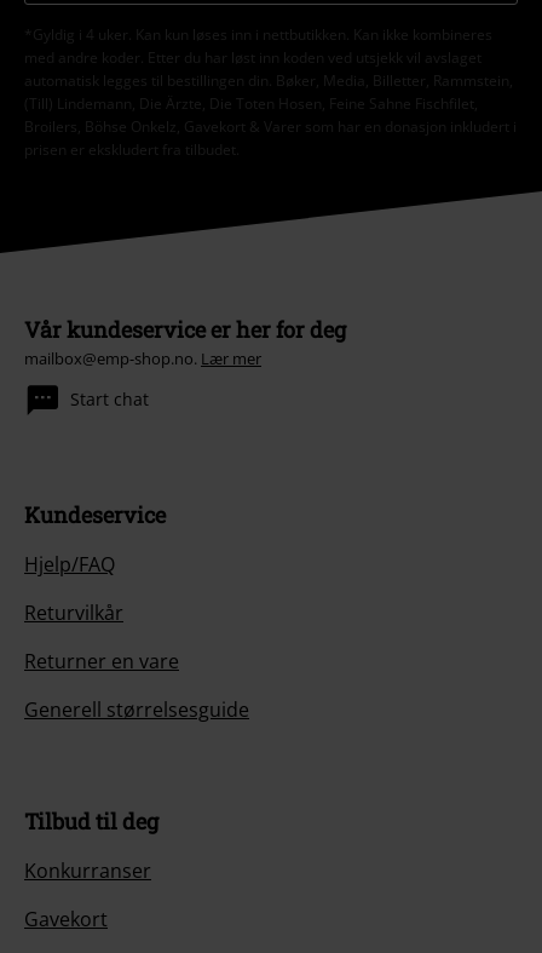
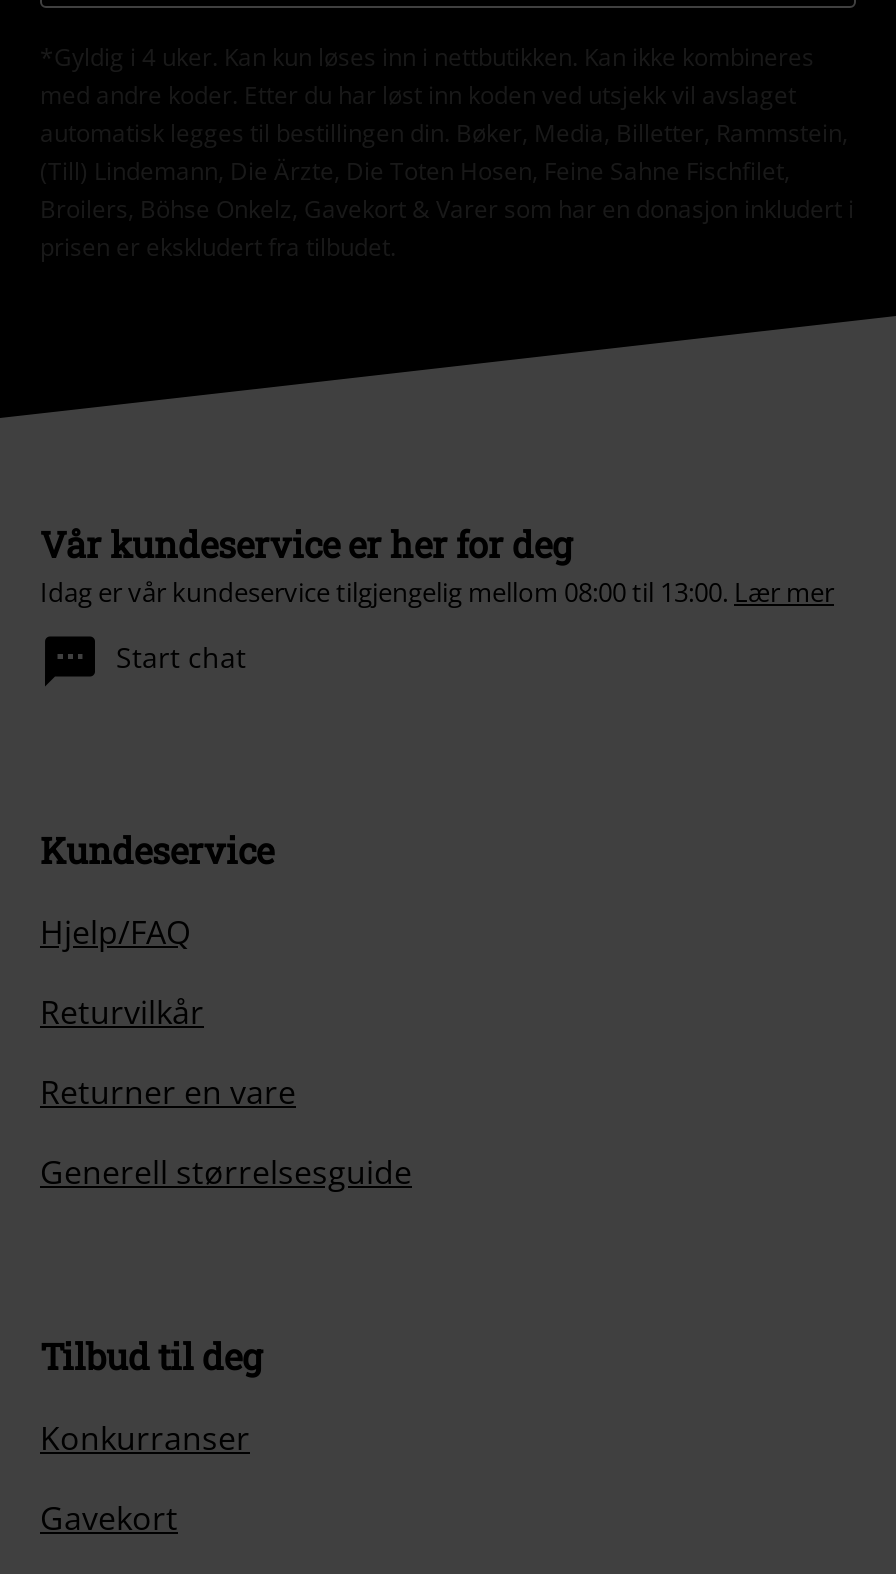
[24,348,261,369] mailbox@emp-shop.no. Lær mer -> [40,573,834,609] Idag er vår kundeservice tilgjengelig mellom 08:00 til 13:00. Lær mer

